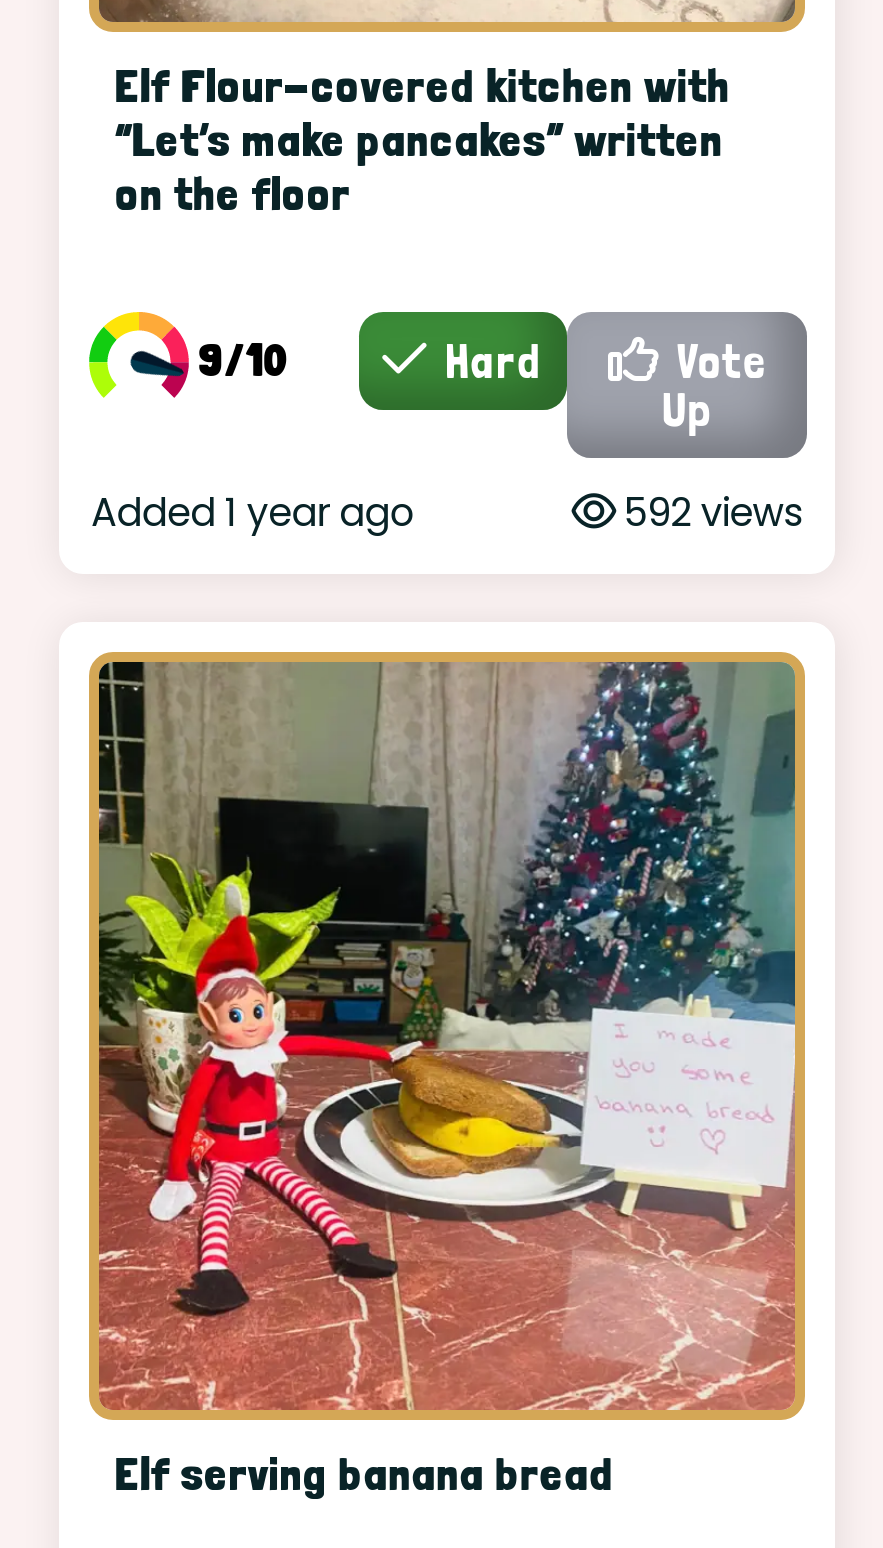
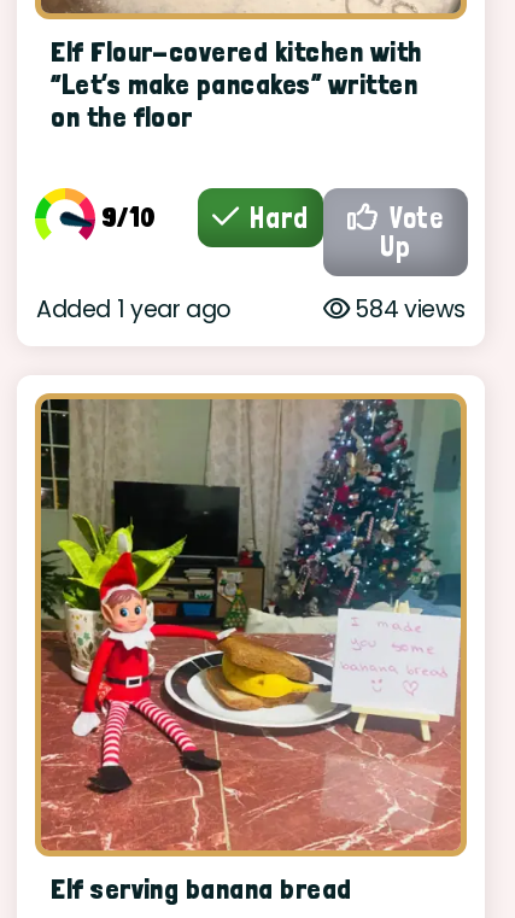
[615,485,803,539] 592 views -> [350,293,466,325] 584 views

